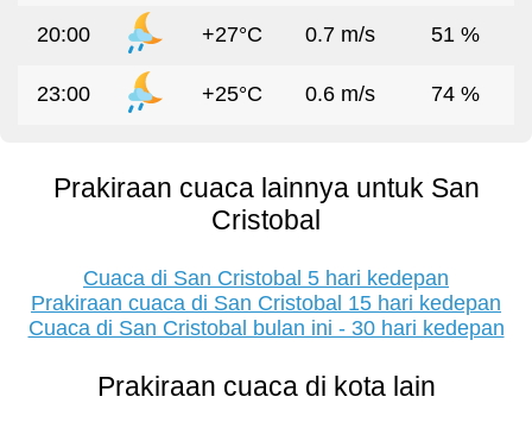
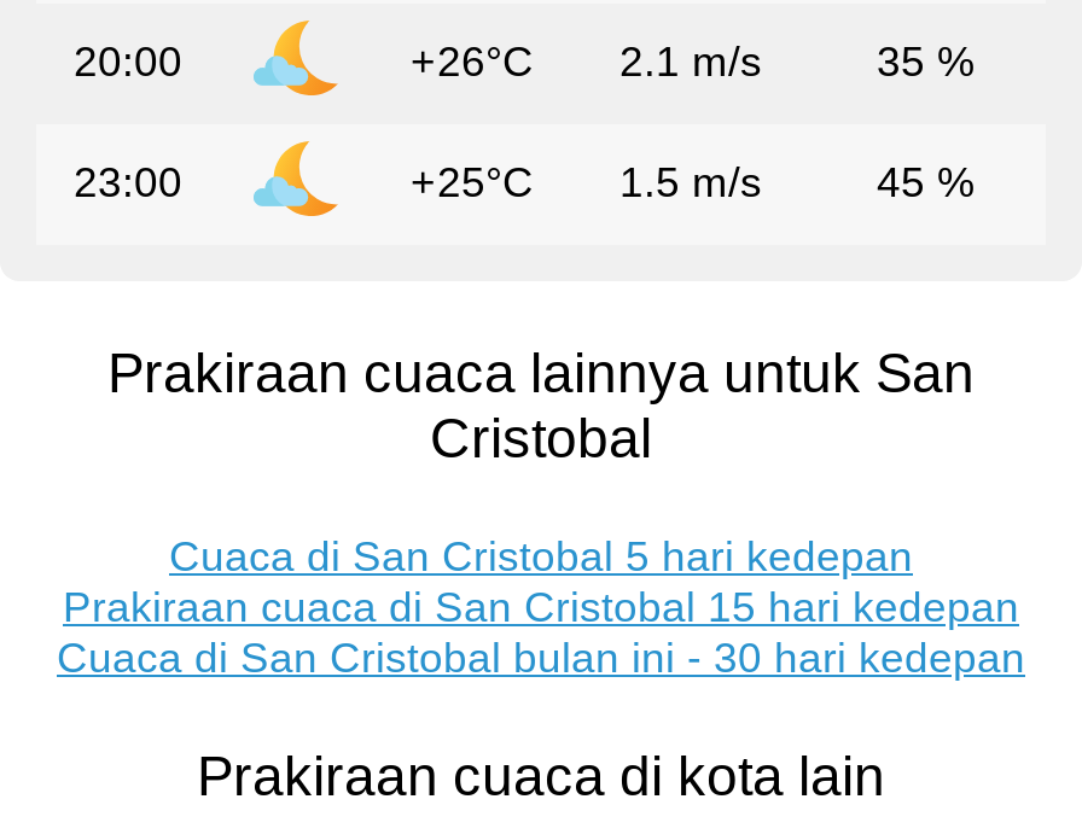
[125,11,480,55] [image] | +27°C | 0.7 m/s | 51 % -> [251,16,976,100] [image] | +26°C | 2.1 m/s | 35 %
[125,70,375,114] [image] | +25°C 0.6 m/s -> [251,136,762,221] [image] | +25°C 1.5 m/s
[431,82,480,106] 74 % -> [877,159,976,207] 45 %

